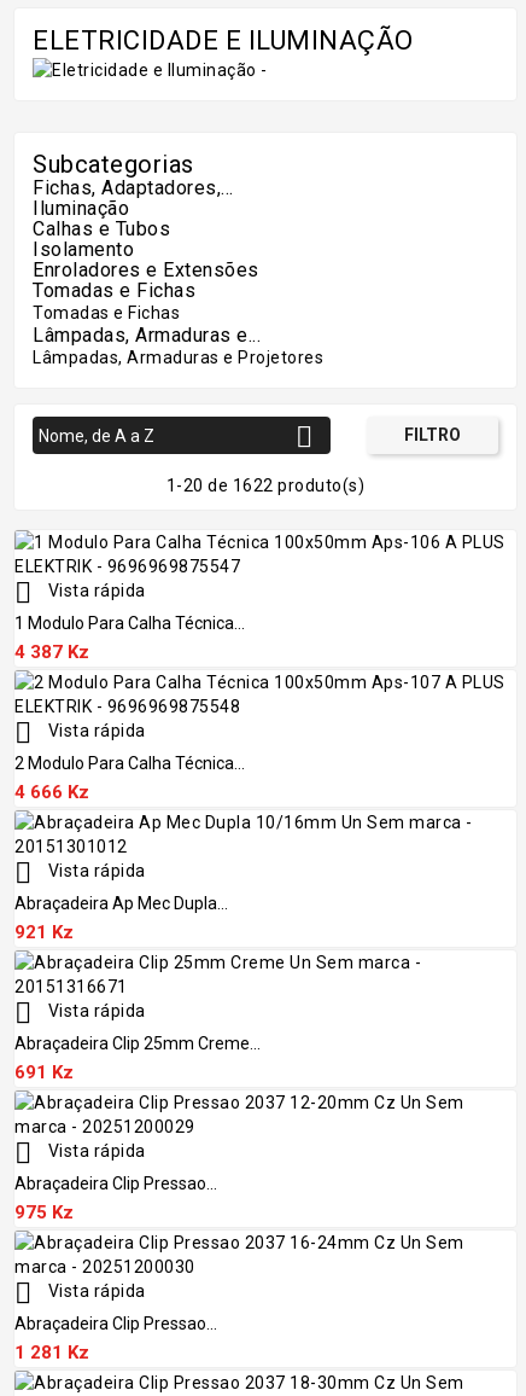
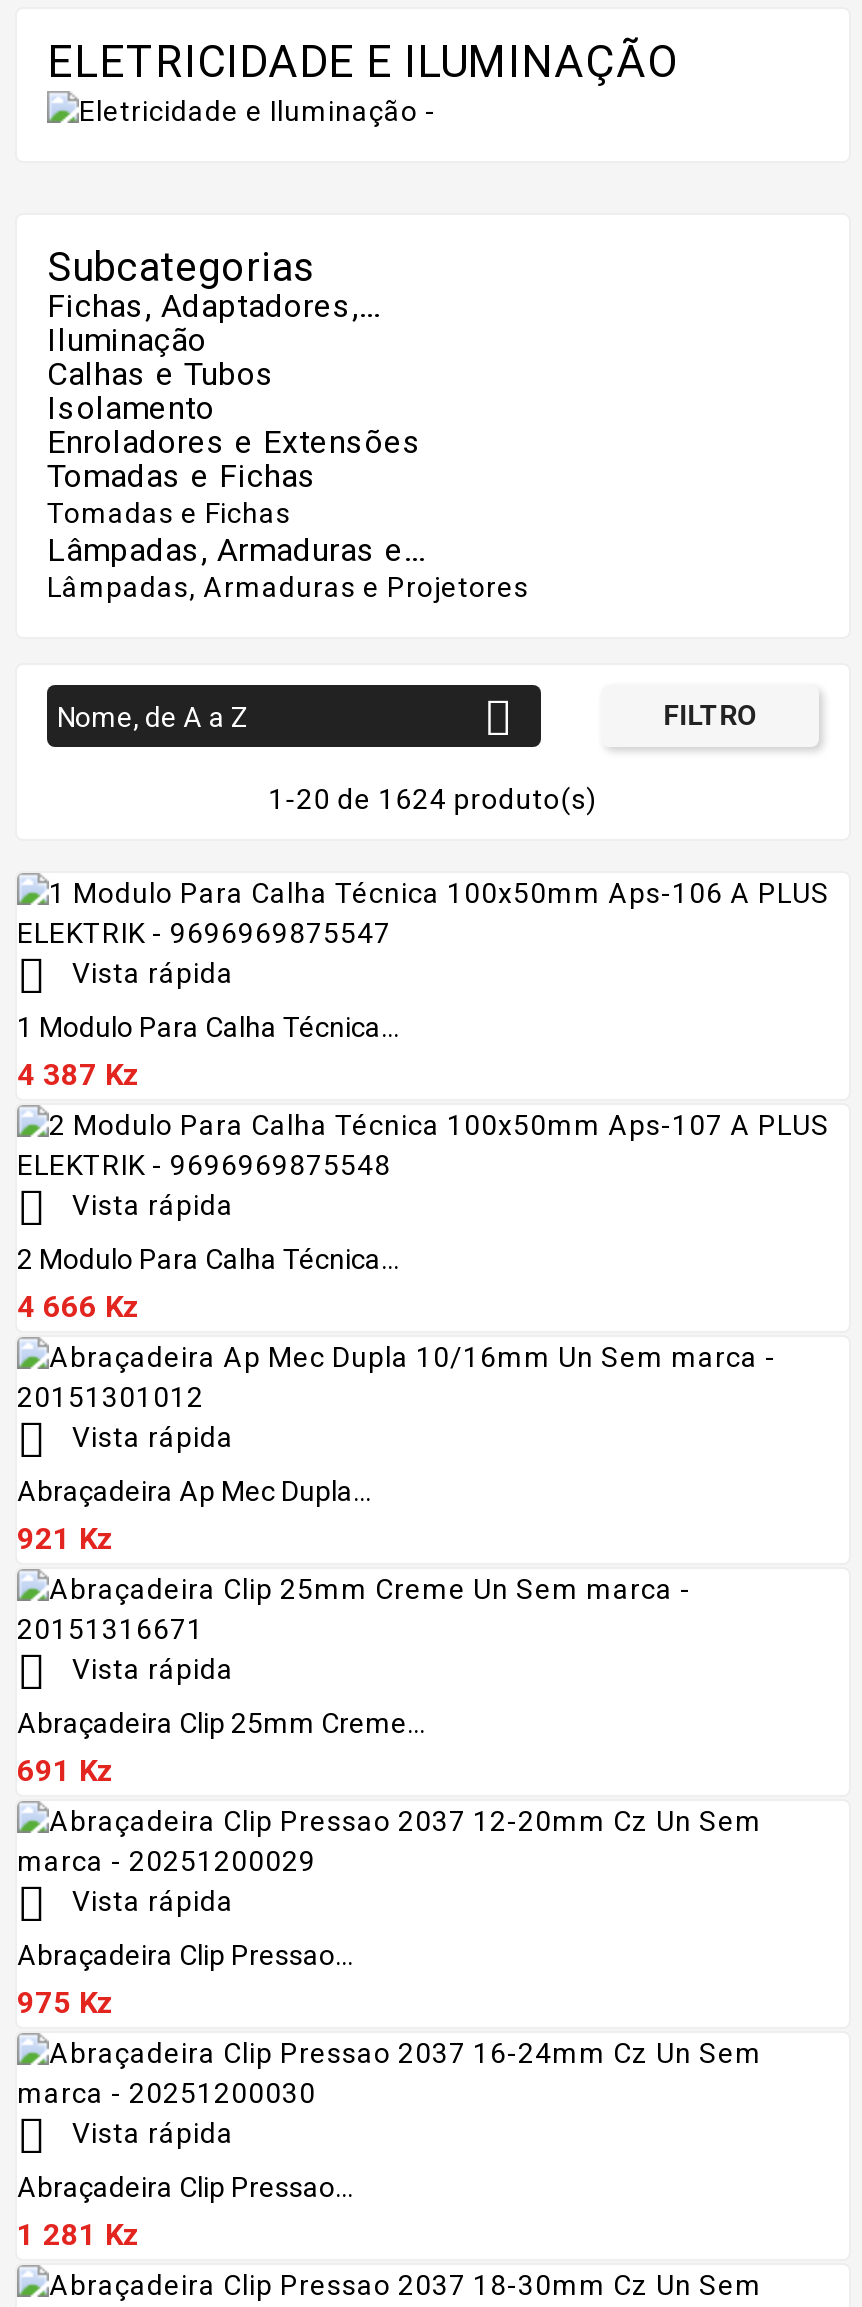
[166,475,365,495] 1-20 de 1622 produto(s) -> [269,782,597,814] 1-20 de 1624 produto(s)

